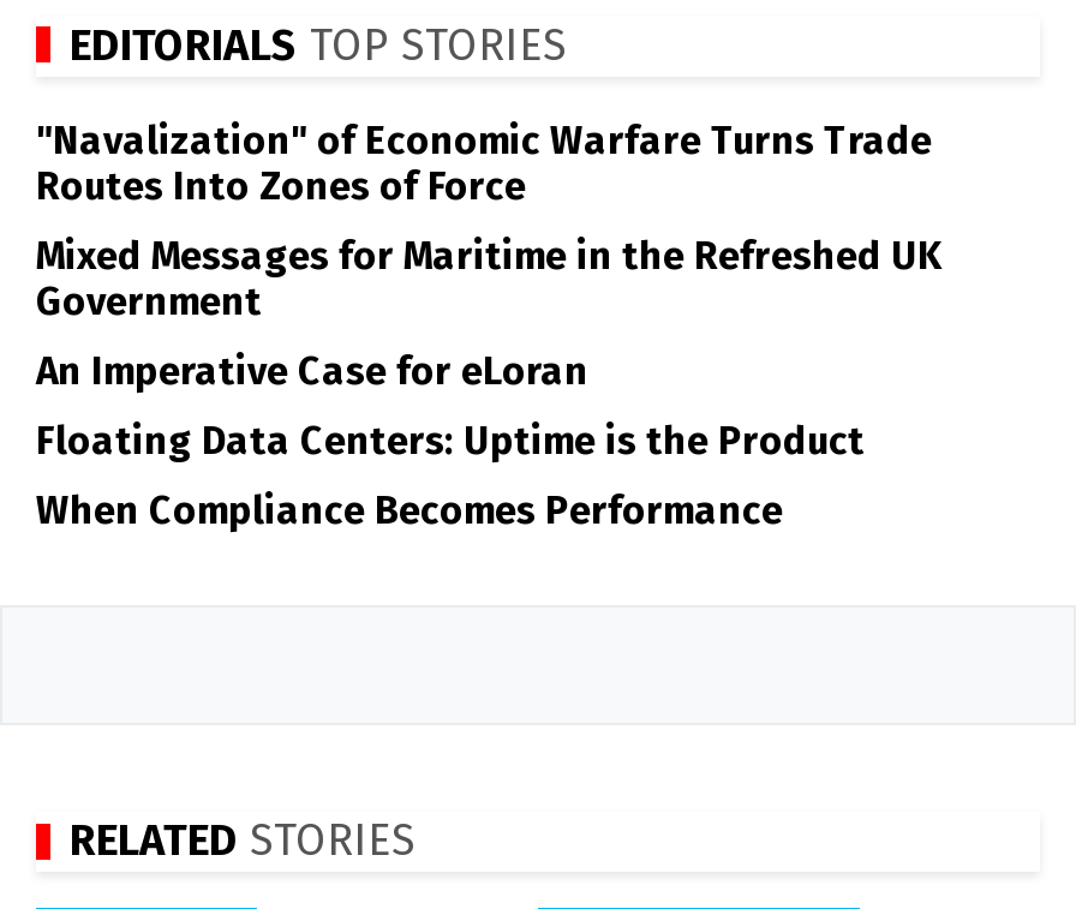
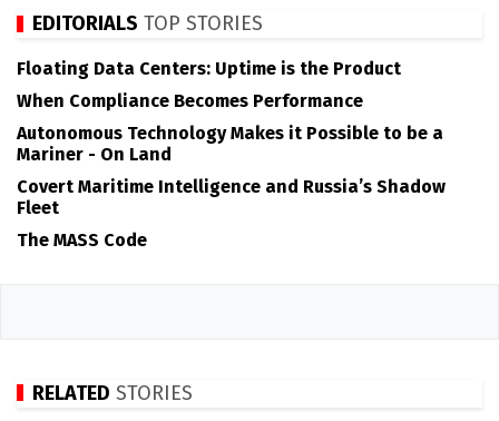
[36,119,941,395] "Navalization" of Economic Warfare Turns Trade | Routes Into Zones of Force | Mixed Messages for Maritime in the Refreshed UK | Government | An Imperative Case for eLoran -> none
moved [36,419,865,534] -> [17,58,401,111]: Floating Data Centers: Uptime is the Product | When Compliance Becomes Performance
none -> [17,122,446,250] Autonomous Technology Makes it Possible to be a | Mariner - On Land | Covert Maritime Intelligence and Russia’s Shadow | Fleet | The MASS Code

